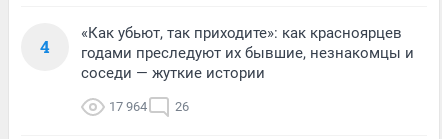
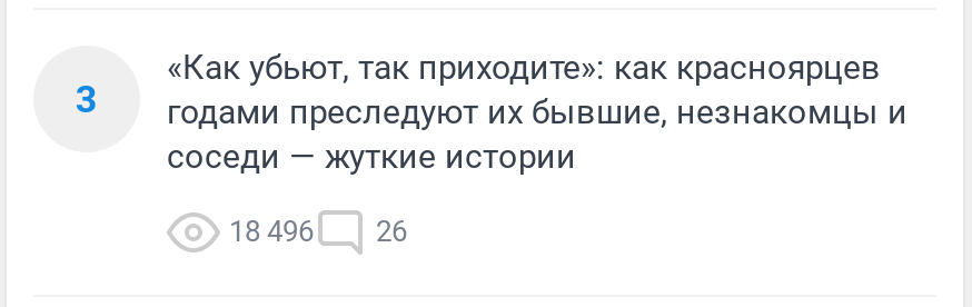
[39,34,414,61] 4 годами преследуют их бывшие, незнакомцы и -> [76,71,907,131] 3 годами преследуют их бывшие, незнакомцы и
[109,98,189,113] 17 964 26 -> [229,214,407,247] 18 496 26

